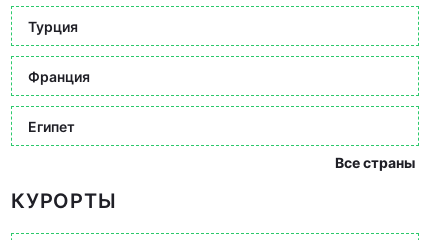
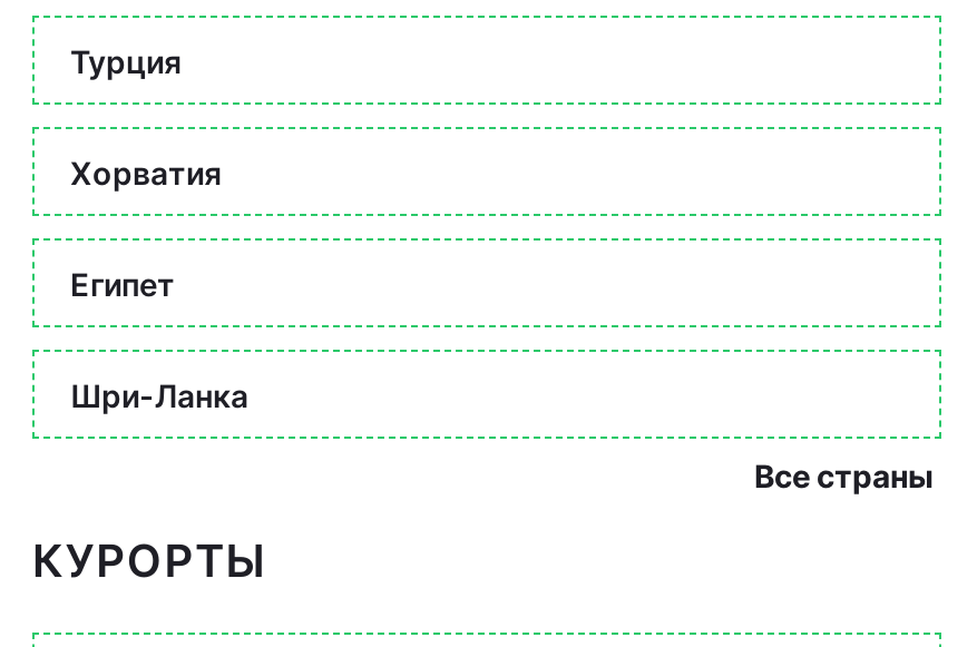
[28,67,90,84] Франция -> [70,153,222,190] Хорватия
none -> [70,375,248,413] Шри-Ланка

